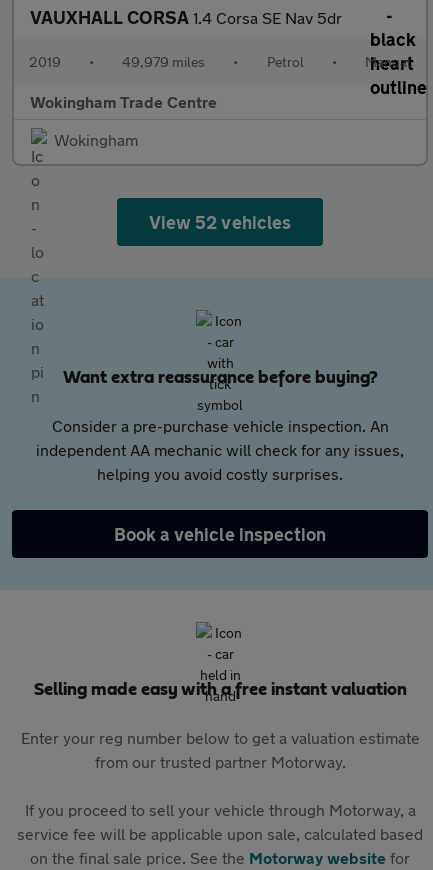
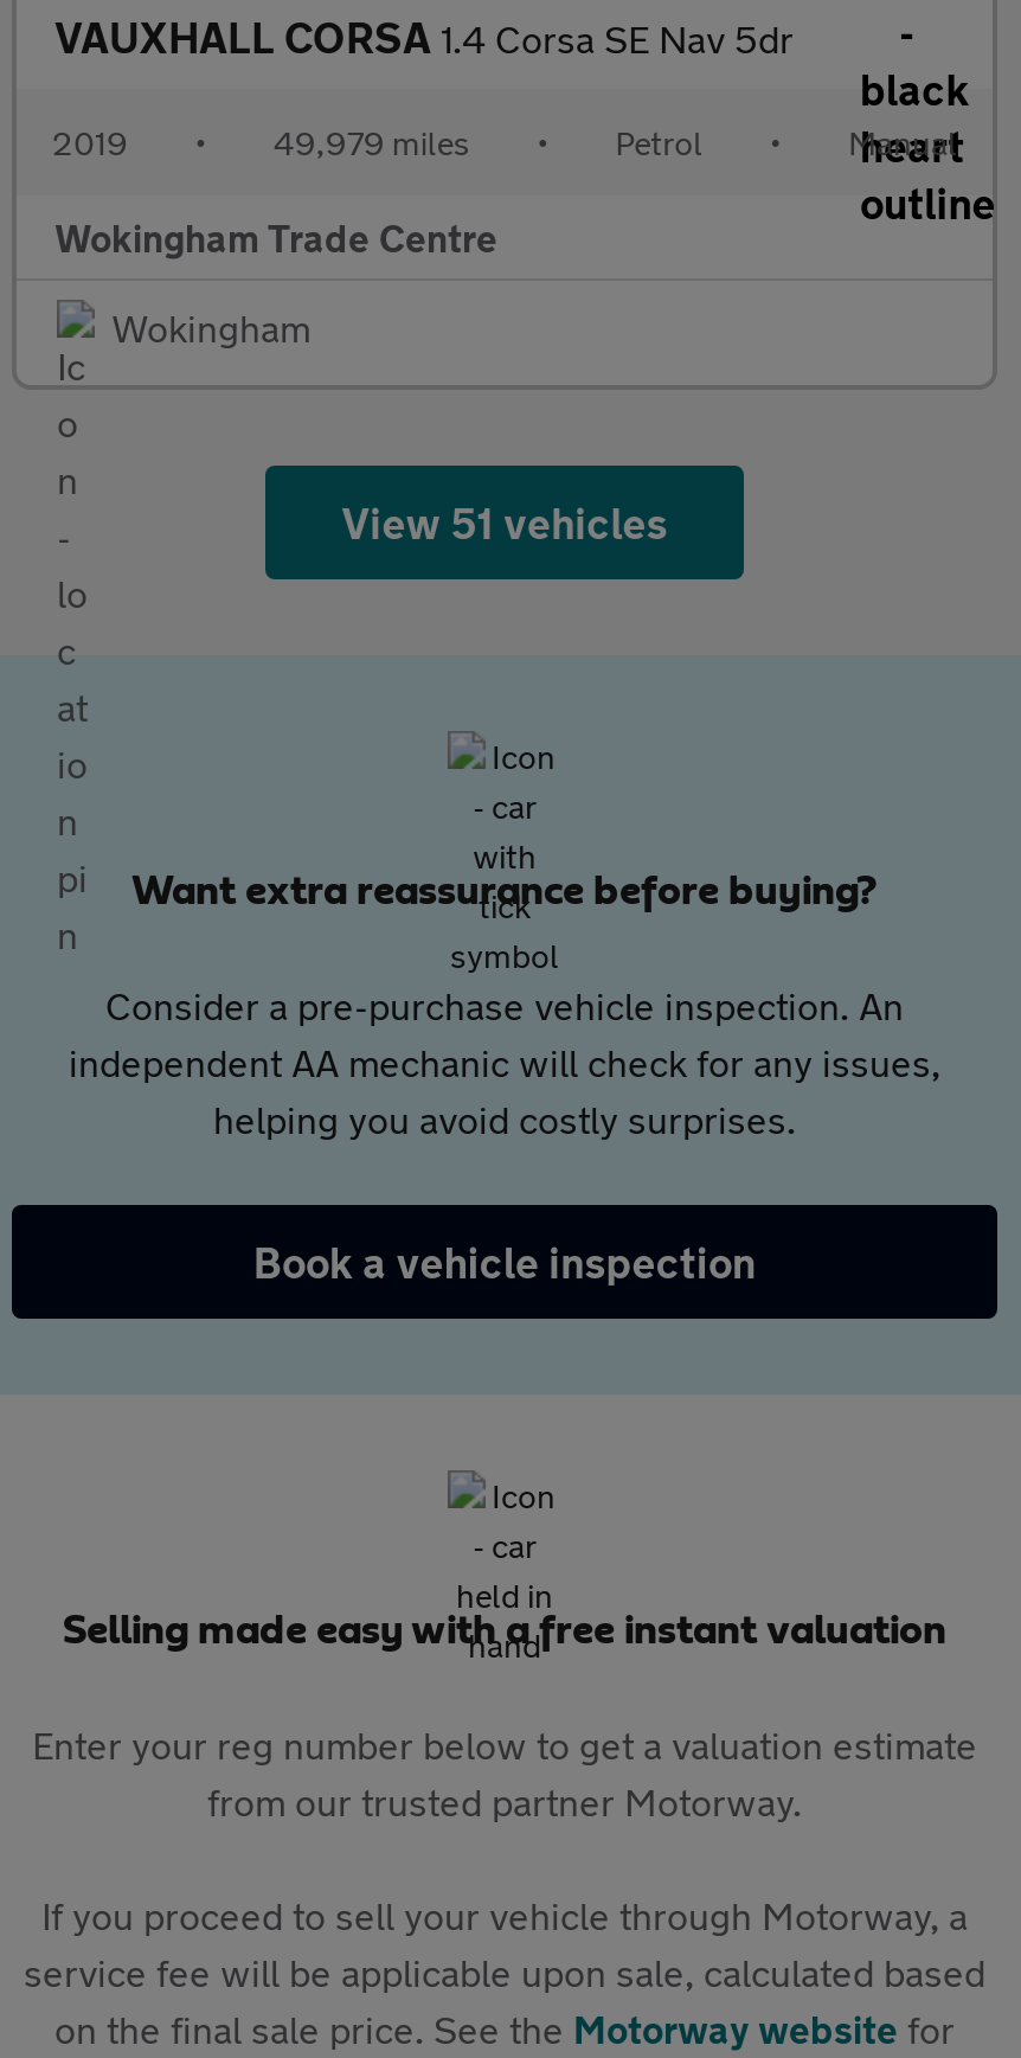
[149,211,291,233] View 52 vehicles -> [341,496,668,549] View 51 vehicles

